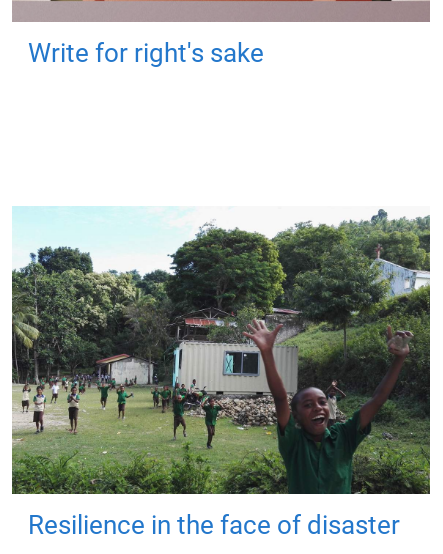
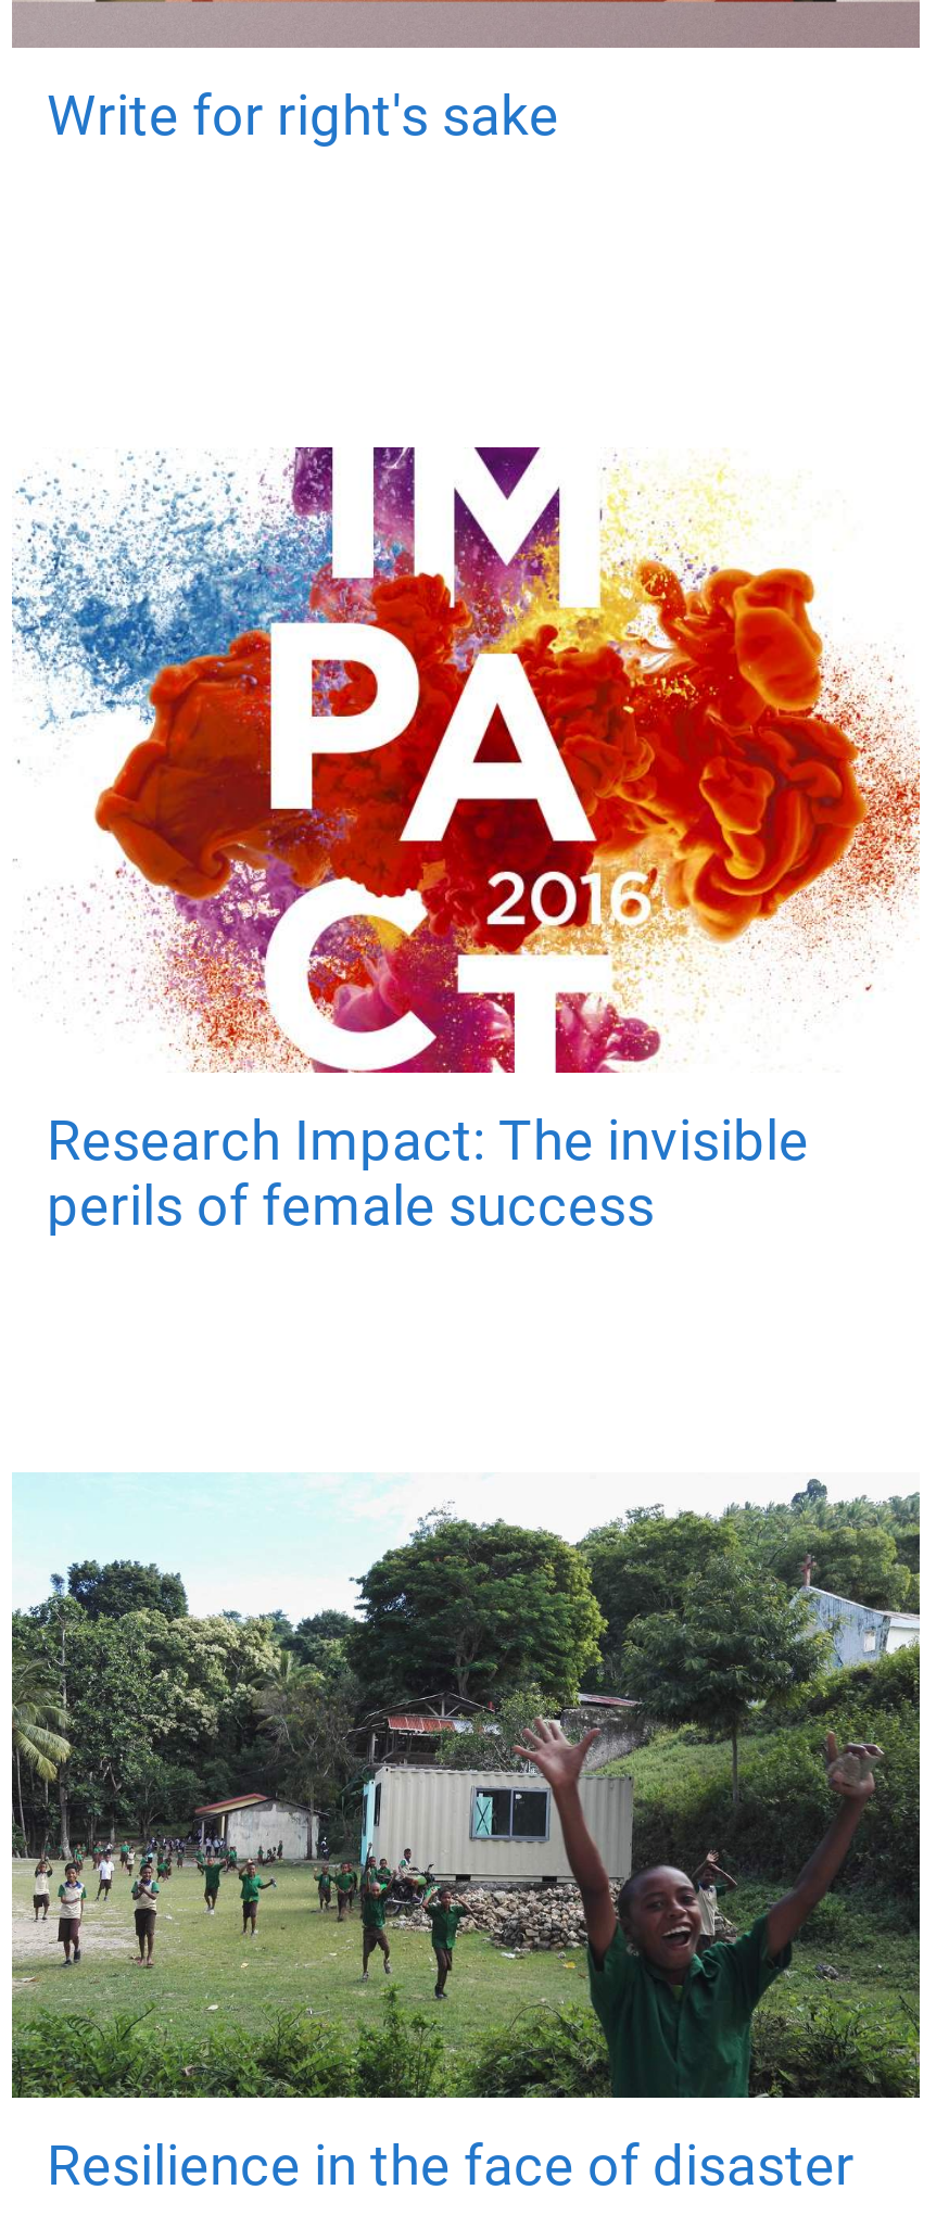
none -> [12,445,920,1238] [image] | Research Impact: The invisible | perils of female success

